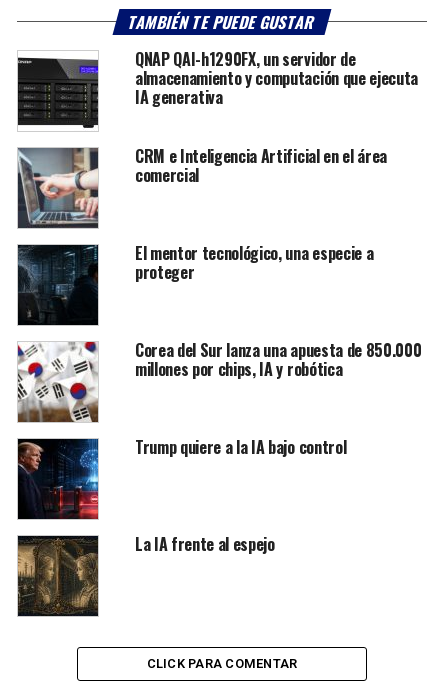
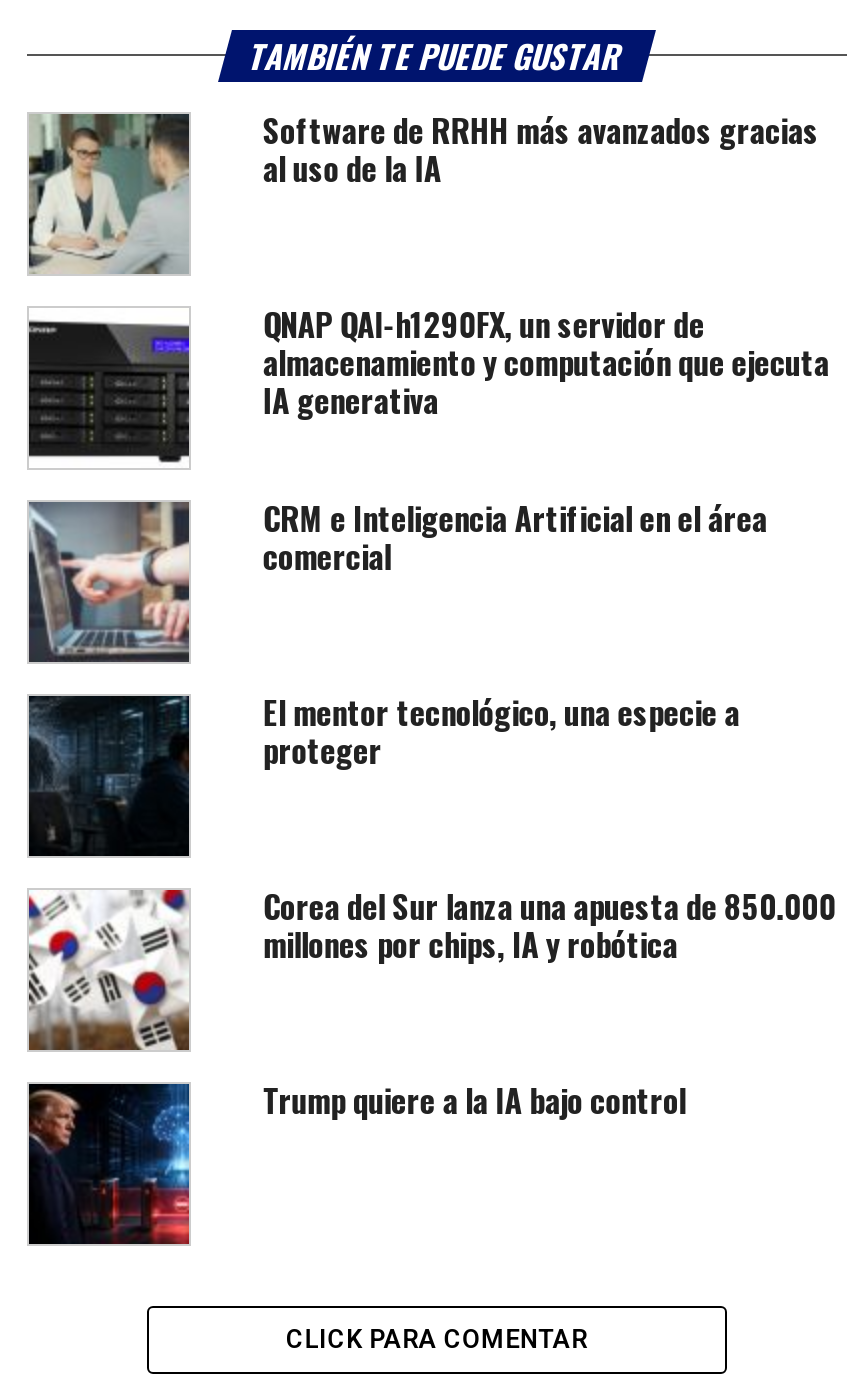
none -> [27,105,818,276] [image] | Software de RRHH más avanzados gracias | al uso de la IA
moved [18,47,421,459] -> [29,299,836,1123]: [image] | QNAP QAI-h1290FX, un servidor de | almacenamiento y computación que ejecuta | ... | millones por chips, IA y robótica | Trump quiere a la IA bajo control
moved [16,438,100,520] -> [25,1082,193,1246]: [image]
[17,532,275,617] [image] | La IA frente al espejo -> none

